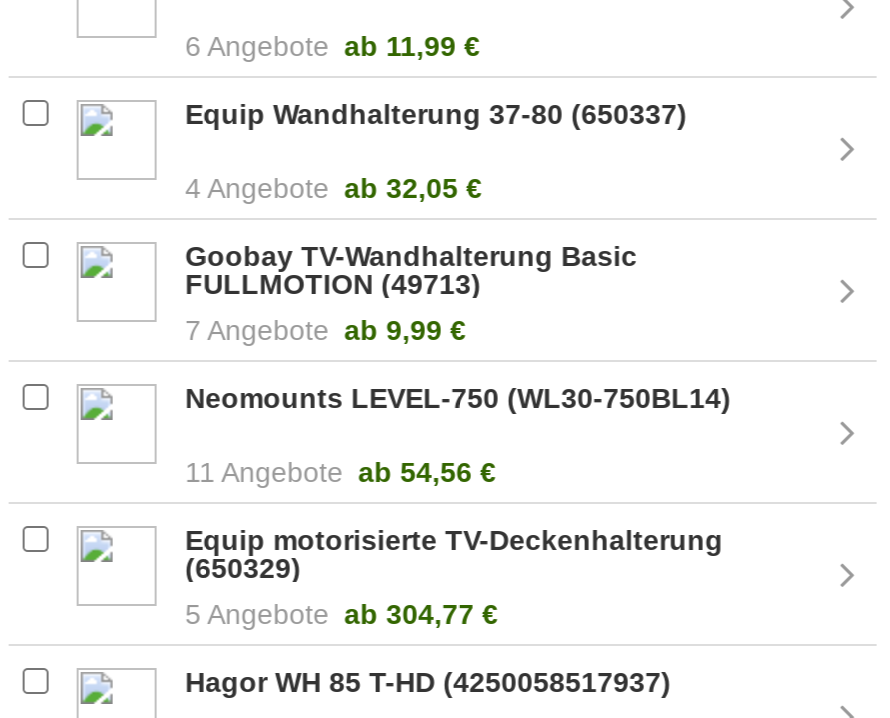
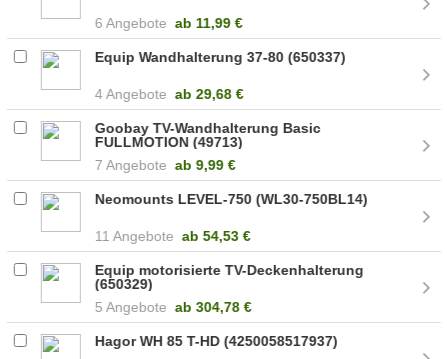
[185,172,482,204] 4 Angebote ab 32,05 € -> [95,86,243,102] 4 Angebote ab 29,68 €
[185,456,496,488] 11 Angebote ab 54,56 € -> [95,228,250,244] 11 Angebote ab 54,53 €
[185,598,498,630] 5 Angebote ab 304,77 € -> [95,299,251,315] 5 Angebote ab 304,78 €

